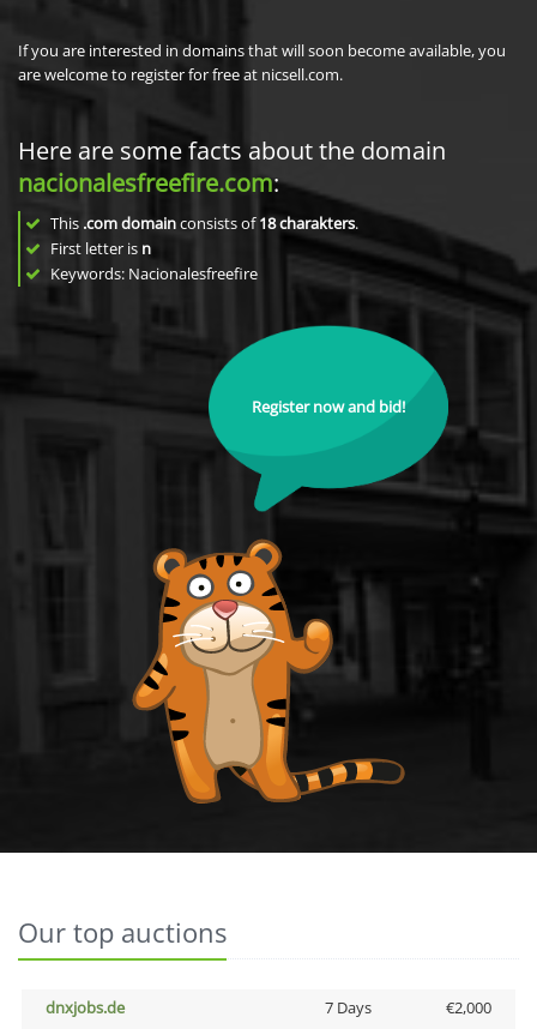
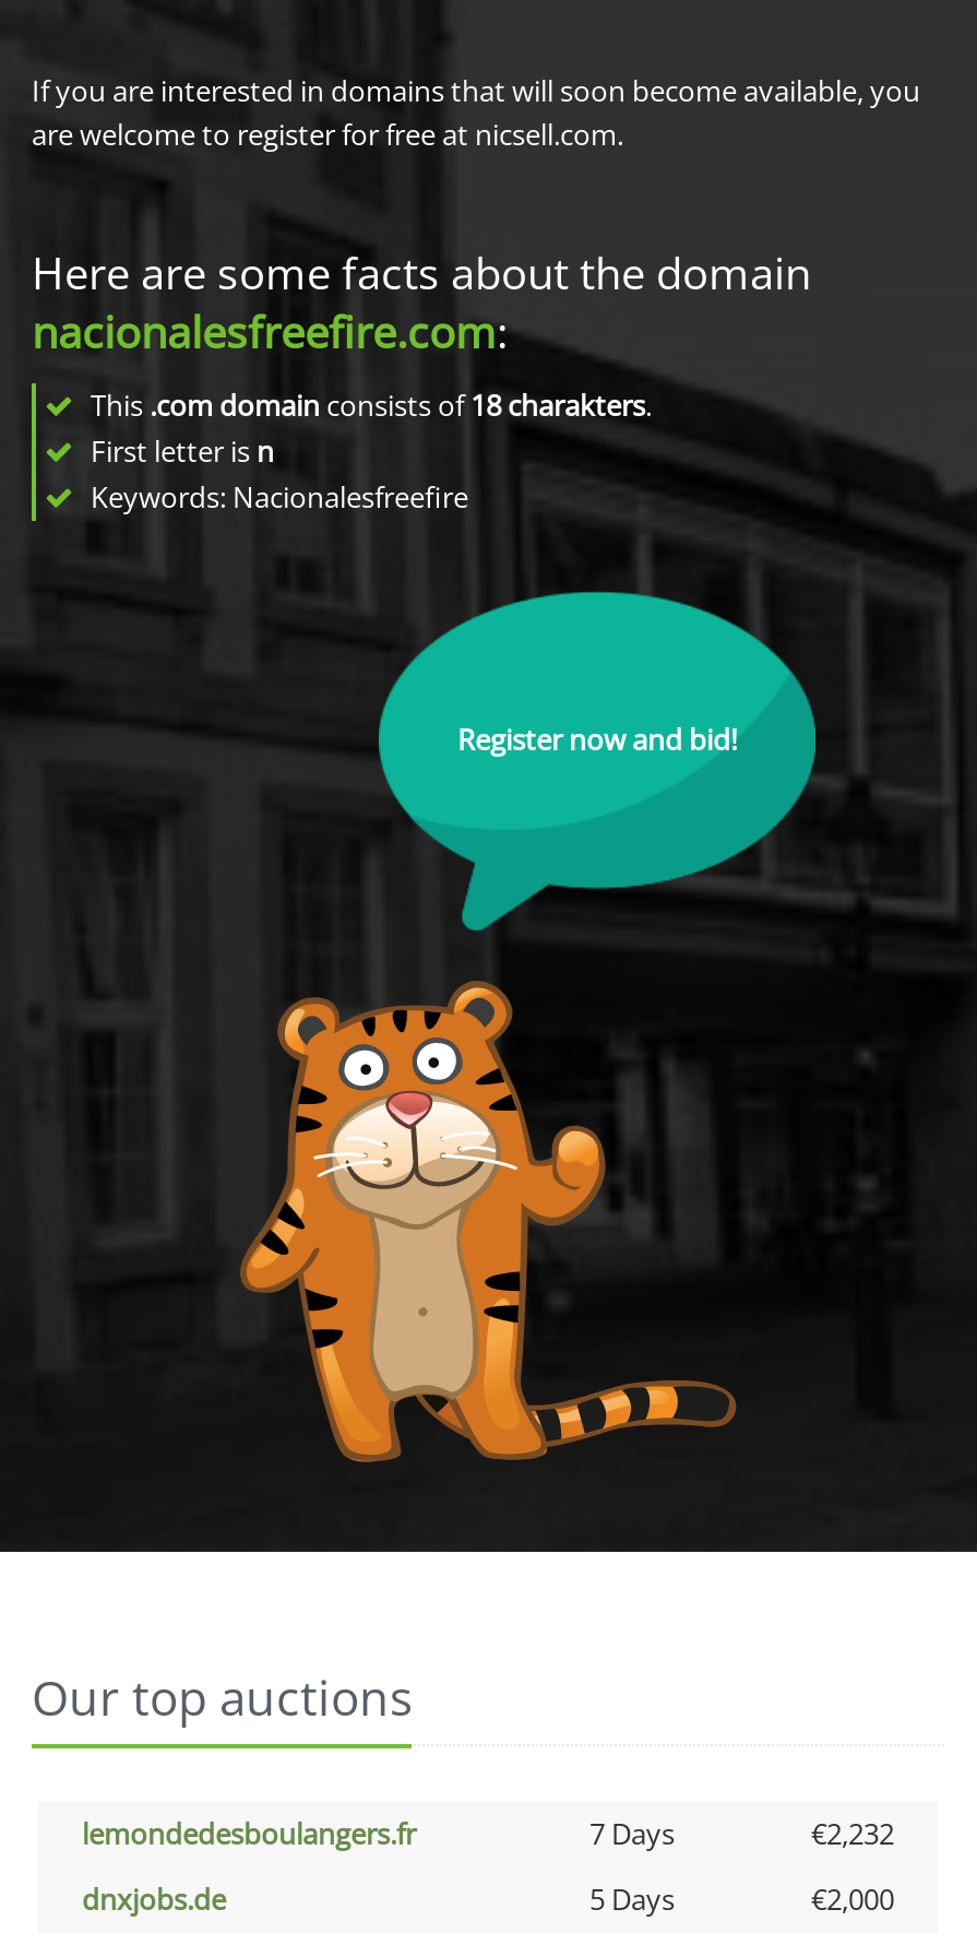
none -> [82,1814,894,1853] lemondedesboulangers.fr | 7 Days | €2,232
[324,997,371,1018] 7 Days -> [589,1879,675,1919] 5 Days

